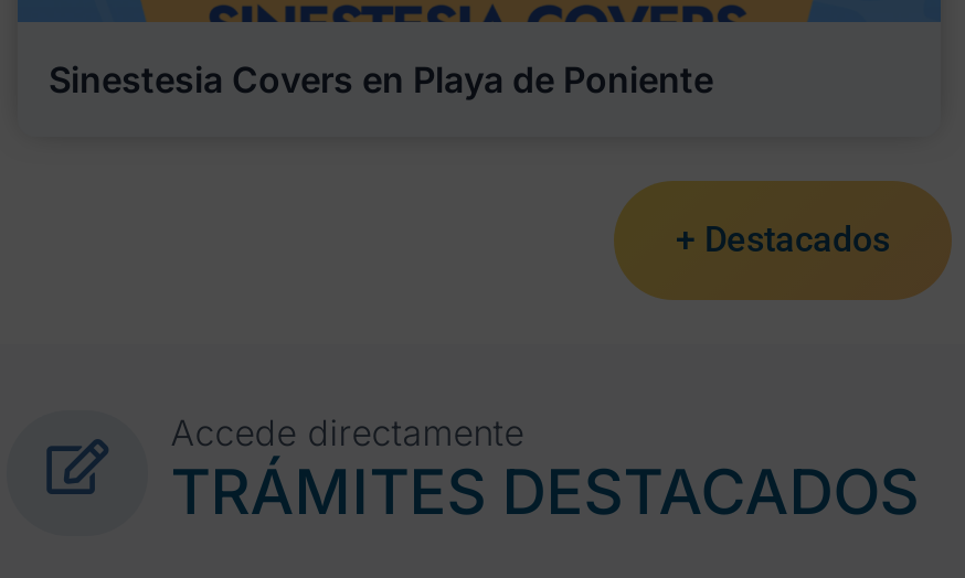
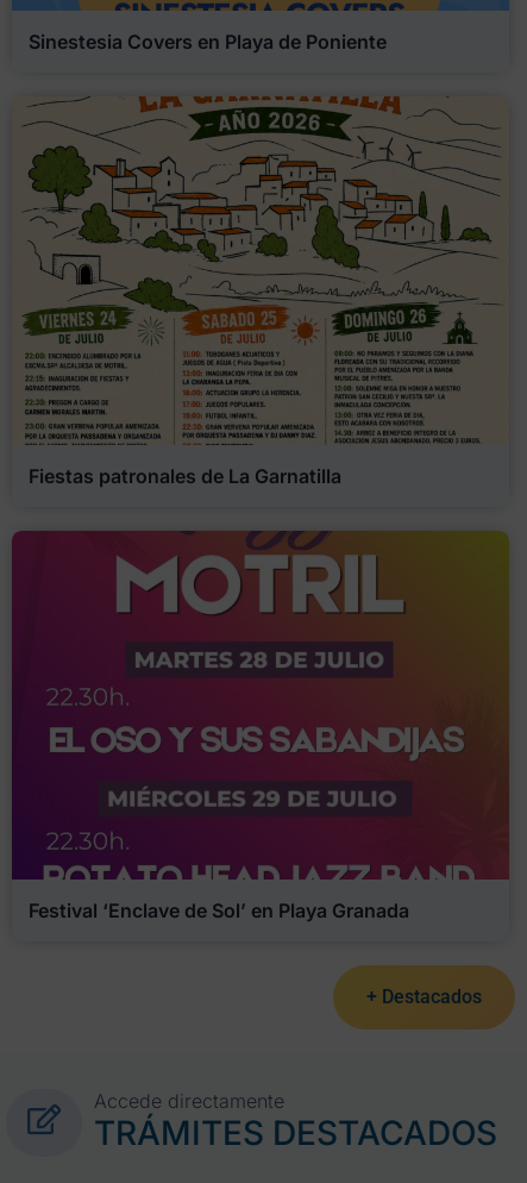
none -> [11,530,510,922] [image] | Festival ‘Enclave de Sol’ en Playa Granada
none -> [12,94,509,488] [image] | Fiestas patronales de La Garnatilla

